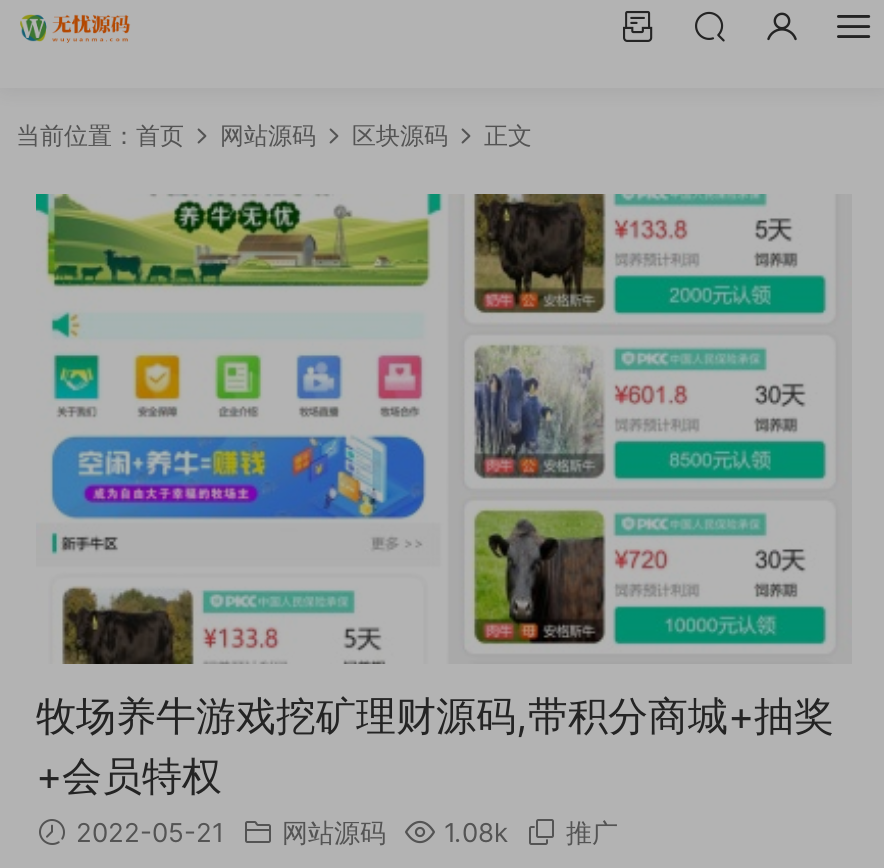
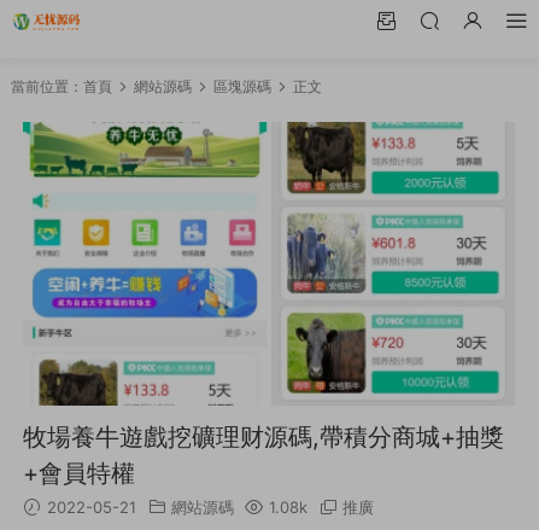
[16,120,184,150] 当前位置：首页 -> [11,77,112,95] 當前位置：首頁
[220,120,316,150] 网站源码 -> [134,77,192,95] 網站源碼
[352,120,448,150] 区块源码 -> [213,77,271,95] 區塊源碼
[36,691,834,739] 牧场养牛游戏挖矿理财源码,带积分商城+抽奖 -> [23,422,504,451] 牧場養牛遊戲挖礦理财源碼,帶積分商城+抽獎
[36,751,222,799] +会员特权 -> [23,458,135,487] +會員特權
[282,815,386,847] 网站源码 -> [171,497,234,516] 網站源碼
[566,815,618,847] 推广 -> [342,497,374,516] 推廣

